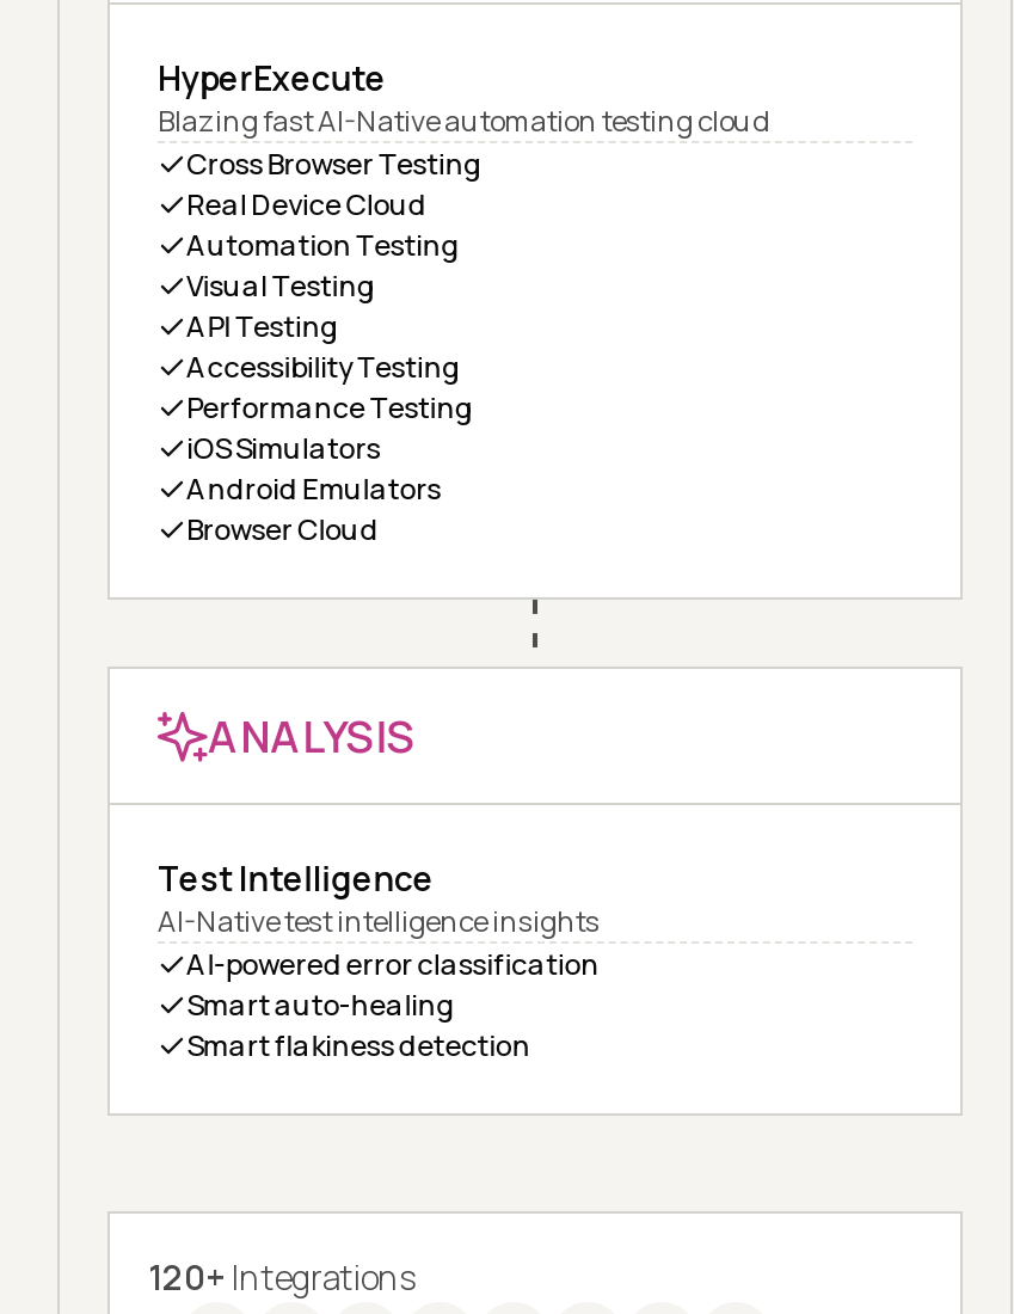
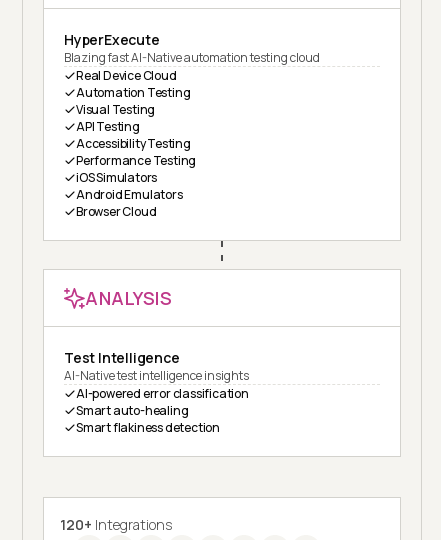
[186,144,482,184] Cross Browser Testing -> none

